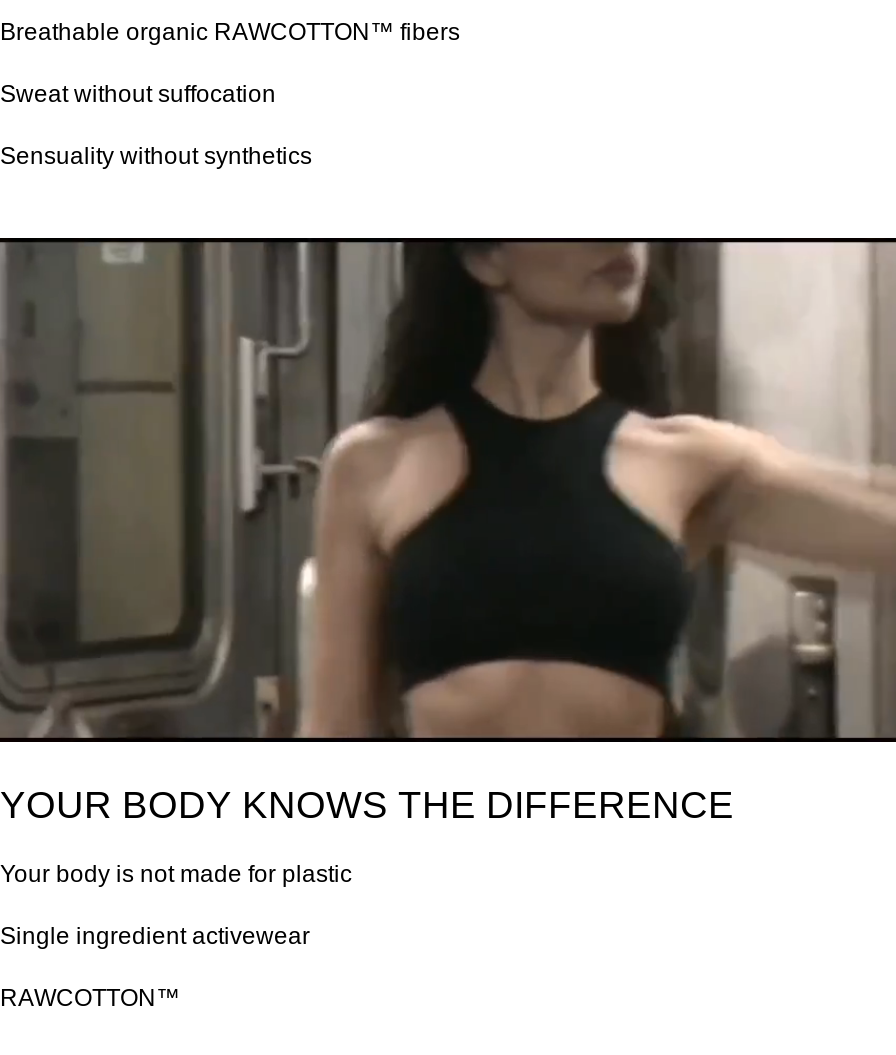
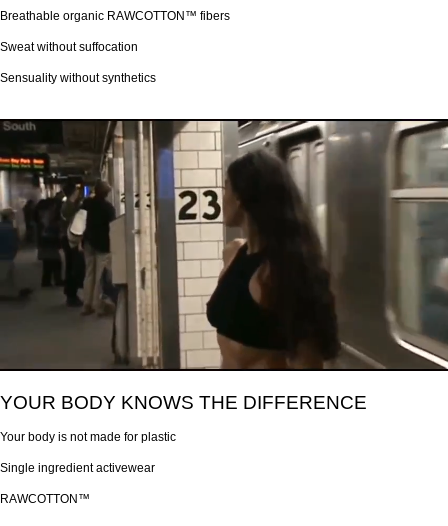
[6,240,890,740] [image] -> [3,120,445,370] [image]

